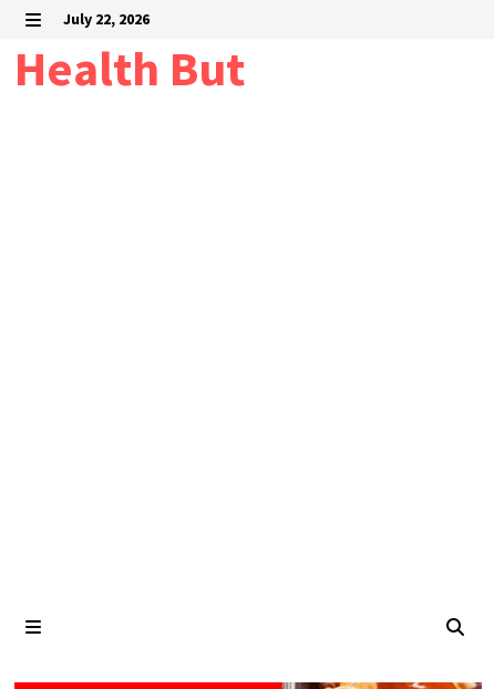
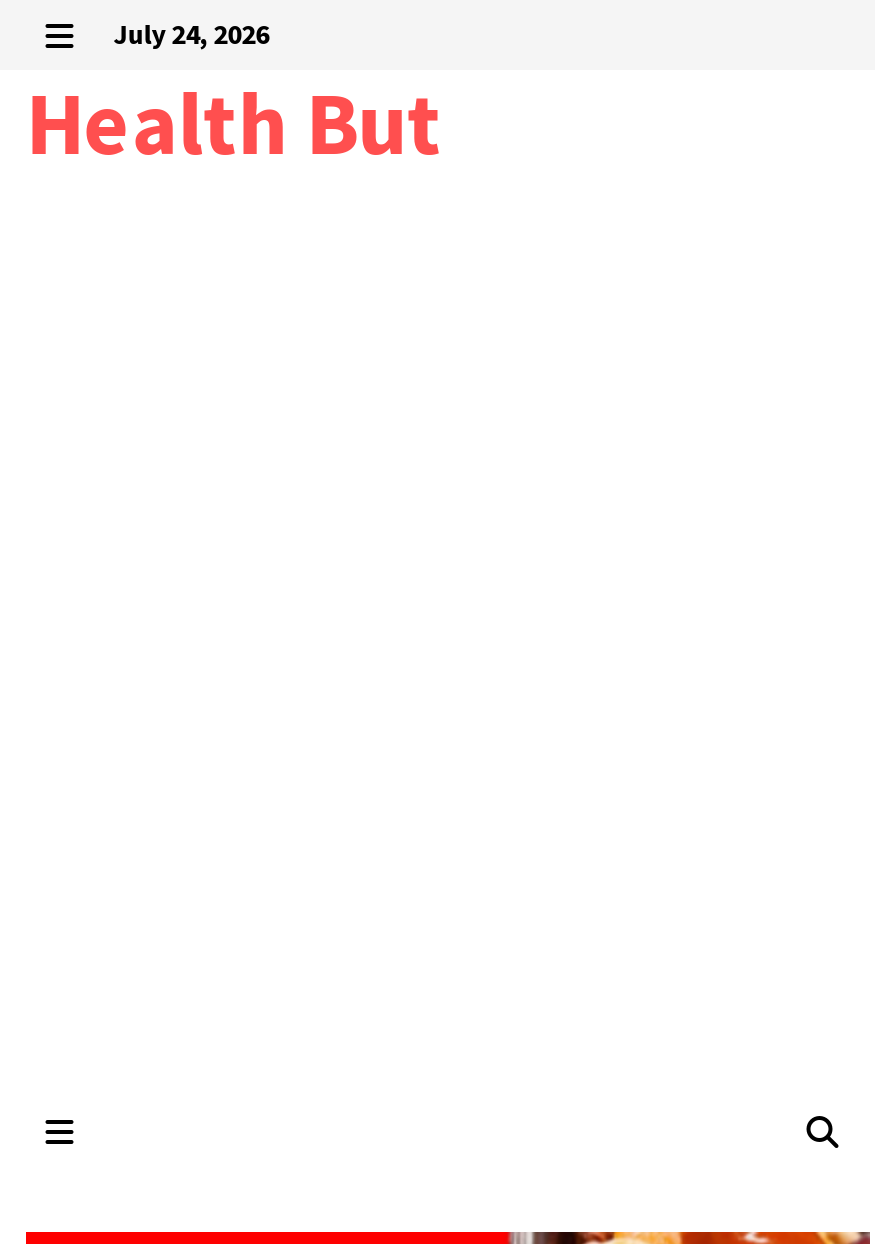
[63,9,149,29] July 22, 2026 -> [114,16,270,52] July 24, 2026

